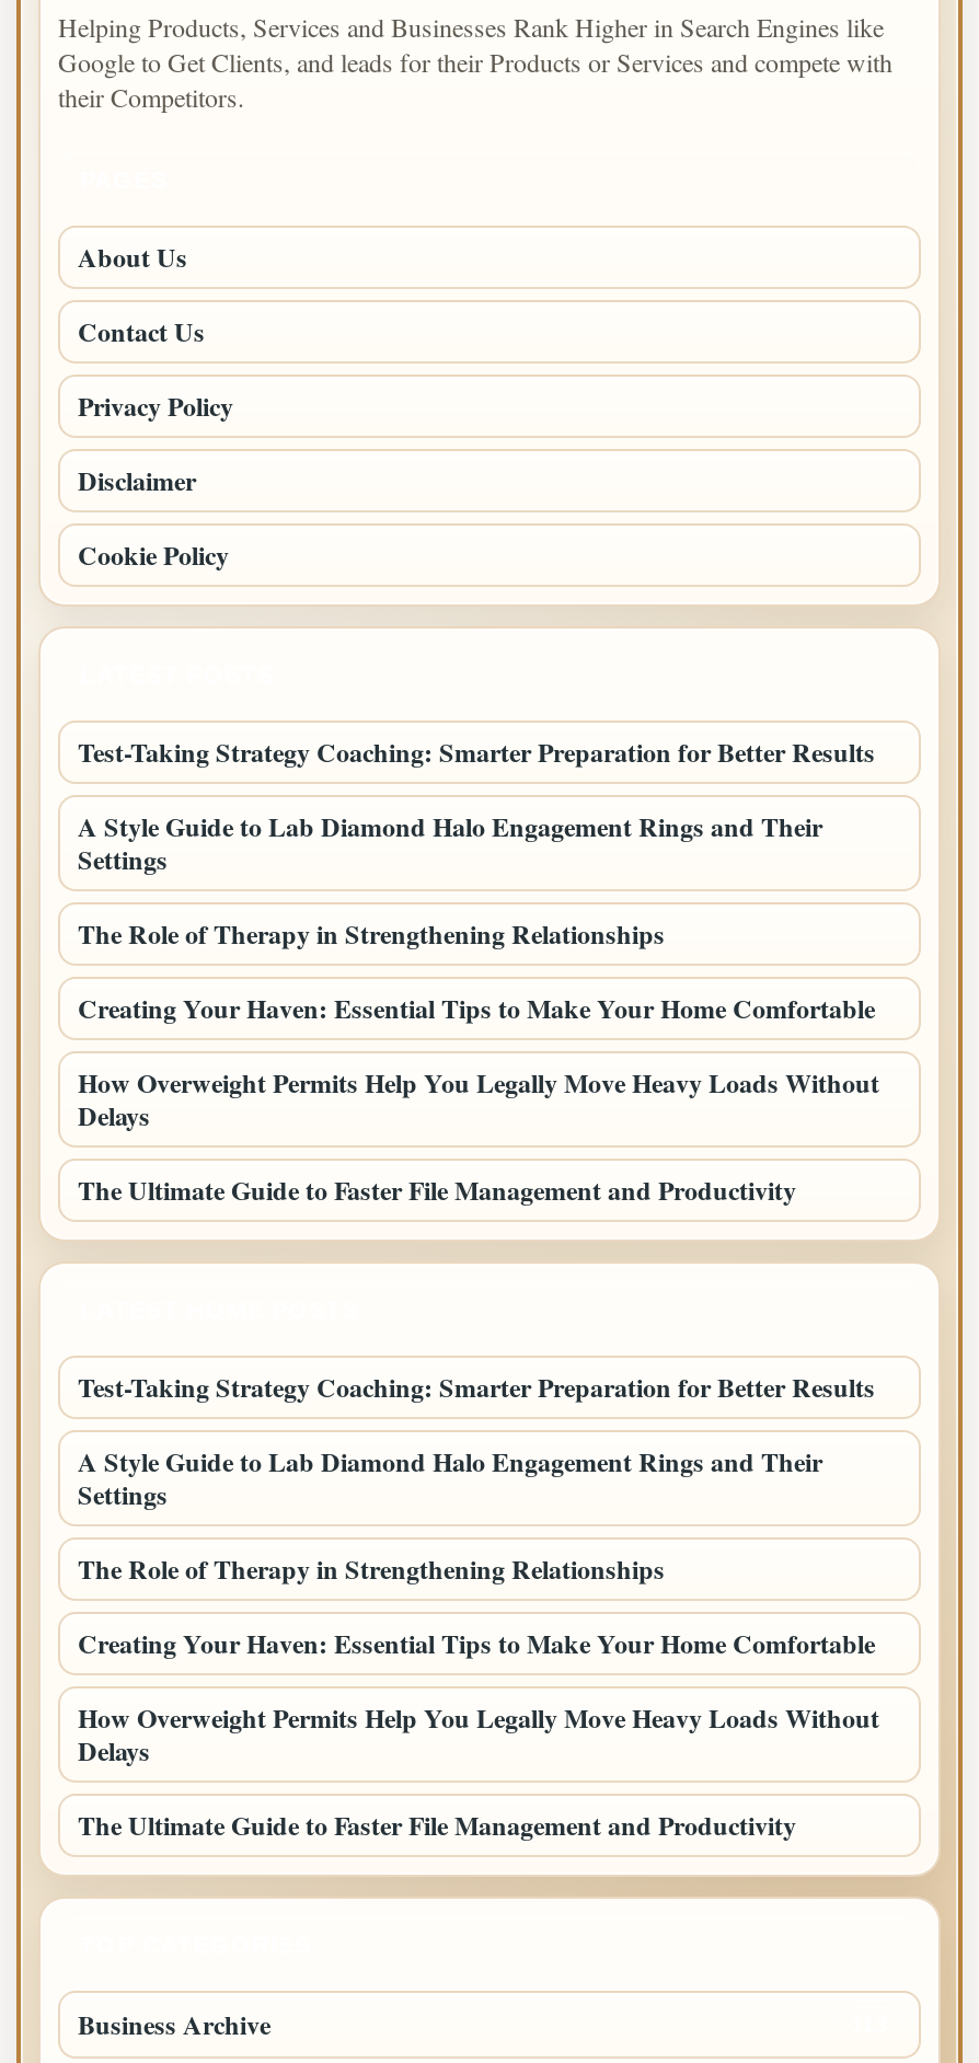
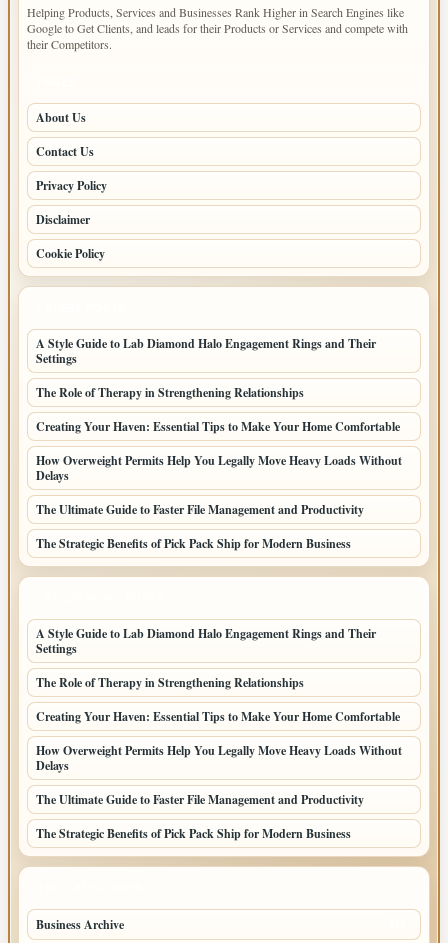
[78,734,875,771] Test-Taking Strategy Coaching: Smarter Preparation for Better Results -> none
moved [78,808,879,1209] -> [36,335,402,518]: A Style Guide to Lab Diamond Halo Engagement Rings and Their | Settings | The Role of Therapy in Strengthening Relationships | Creating Your Haven: Essential Tips to Make Your Home Comfortable | How Overweight Permits Help You Legally Move Heavy Loads Without | Delays | The Ultimate Guide to Faster File Management and Productivity
none -> [36,535,351,552] The Strategic Benefits of Pick Pack Ship for Modern Business
[78,1369,875,1406] Test-Taking Strategy Coaching: Smarter Preparation for Better Results -> none
moved [78,1443,879,1844] -> [36,625,402,808]: A Style Guide to Lab Diamond Halo Engagement Rings and Their | Settings | The Role of Therapy in Strengthening Relationships | Creating Your Haven: Essential Tips to Make Your Home Comfortable | How Overweight Permits Help You Legally Move Heavy Loads Without | Delays | The Ultimate Guide to Faster File Management and Productivity
none -> [36,825,351,842] The Strategic Benefits of Pick Pack Ship for Modern Business

